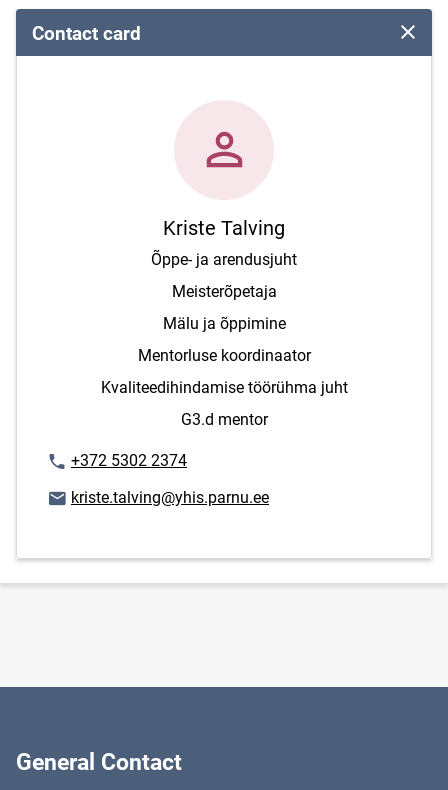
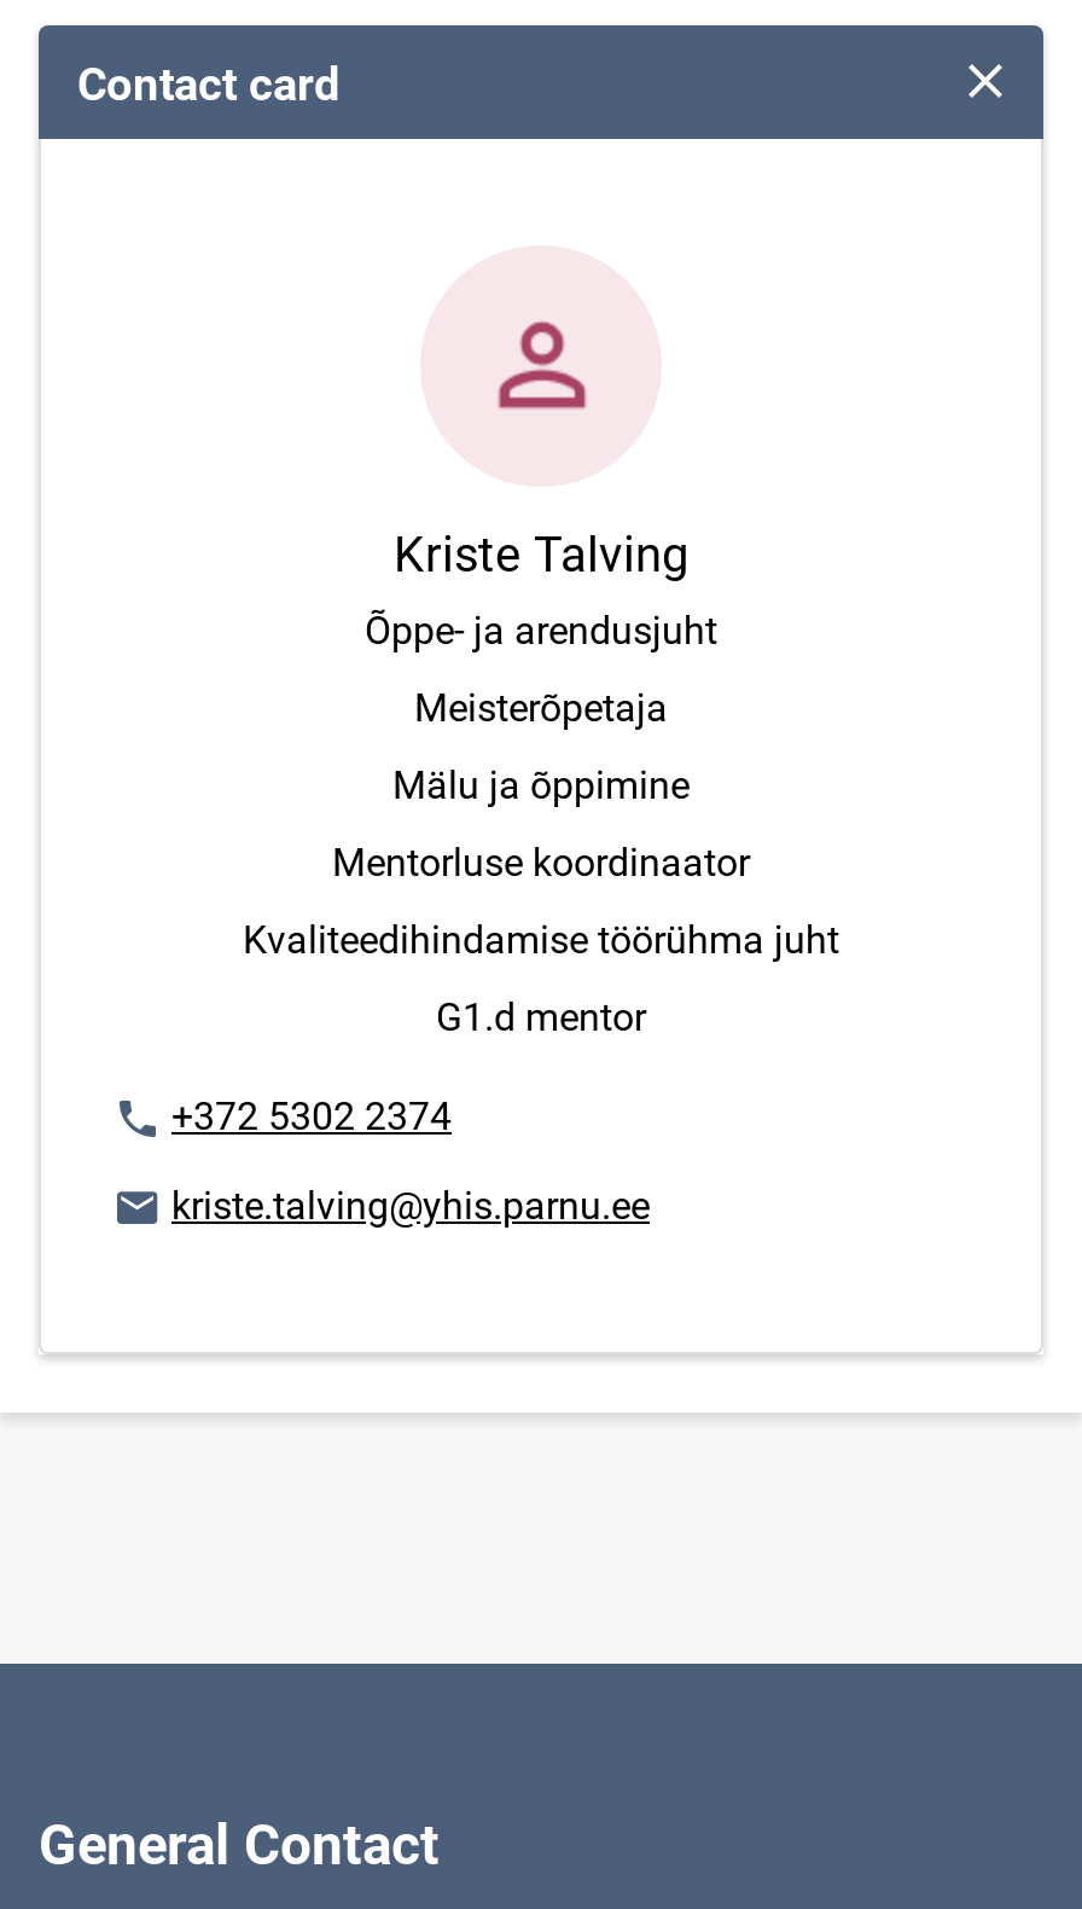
[180,410,267,429] G3.d mentor -> [436,994,646,1040] G1.d mentor

